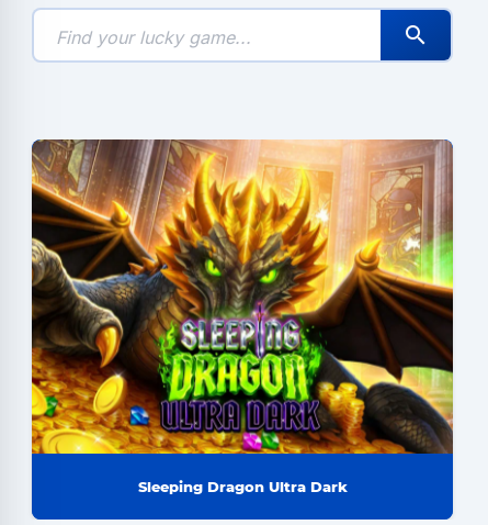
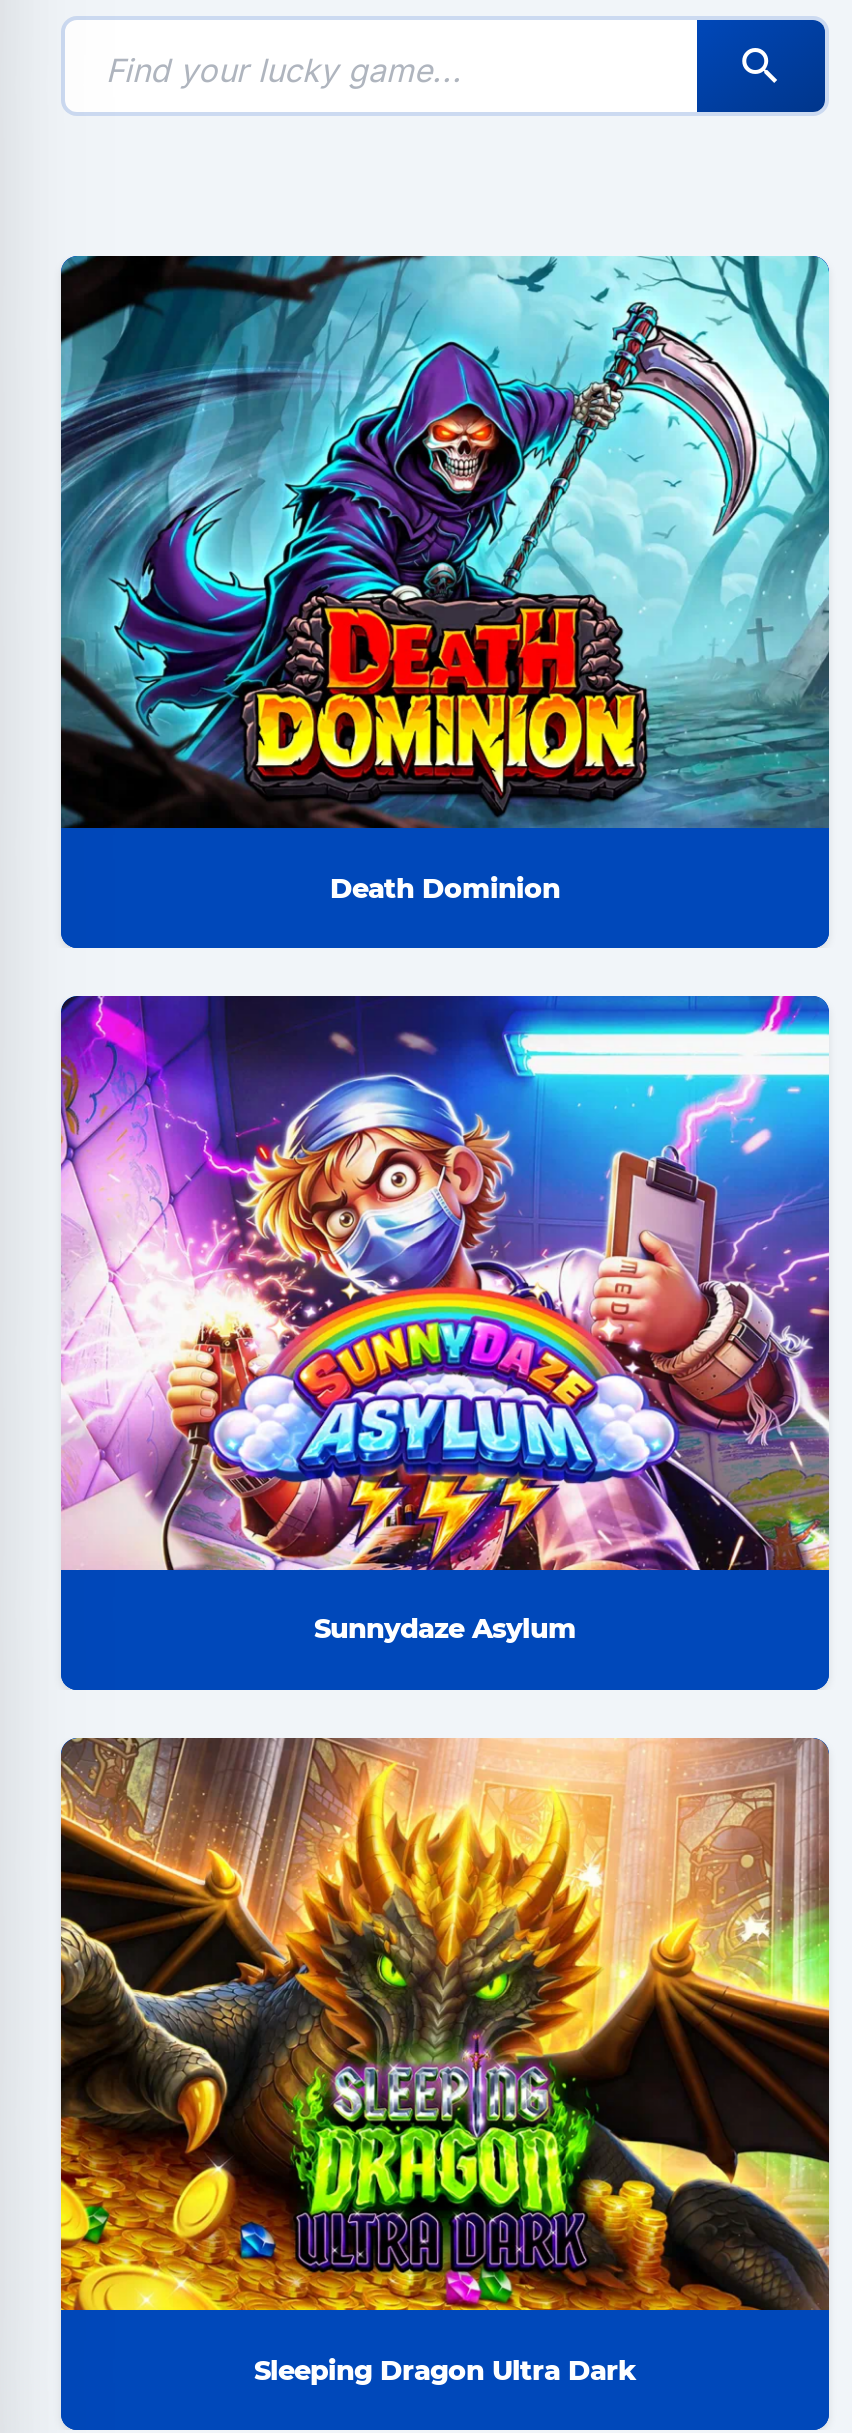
none -> [59,254,831,904] [image] | Death Dominion
none -> [59,994,831,1692] [image] | Sunnydaze Asylum

